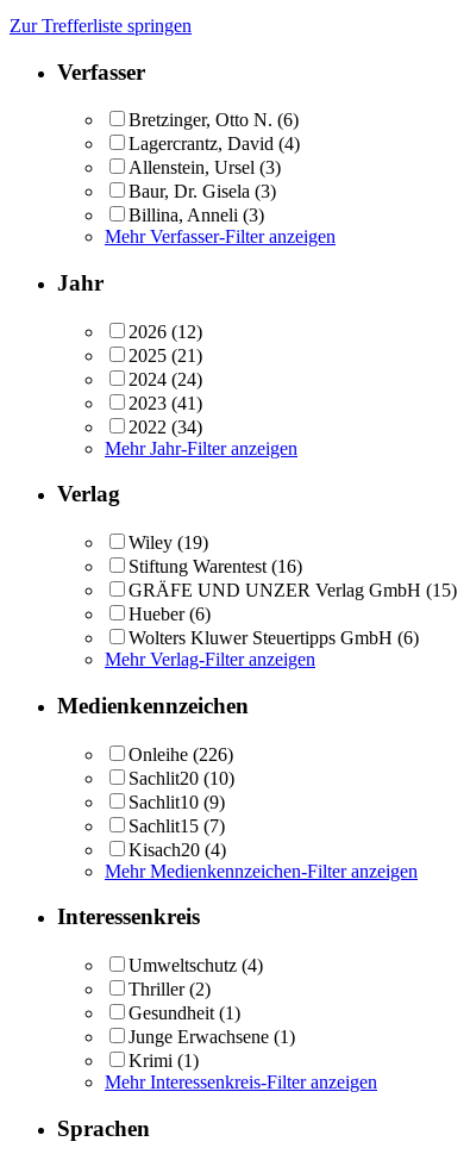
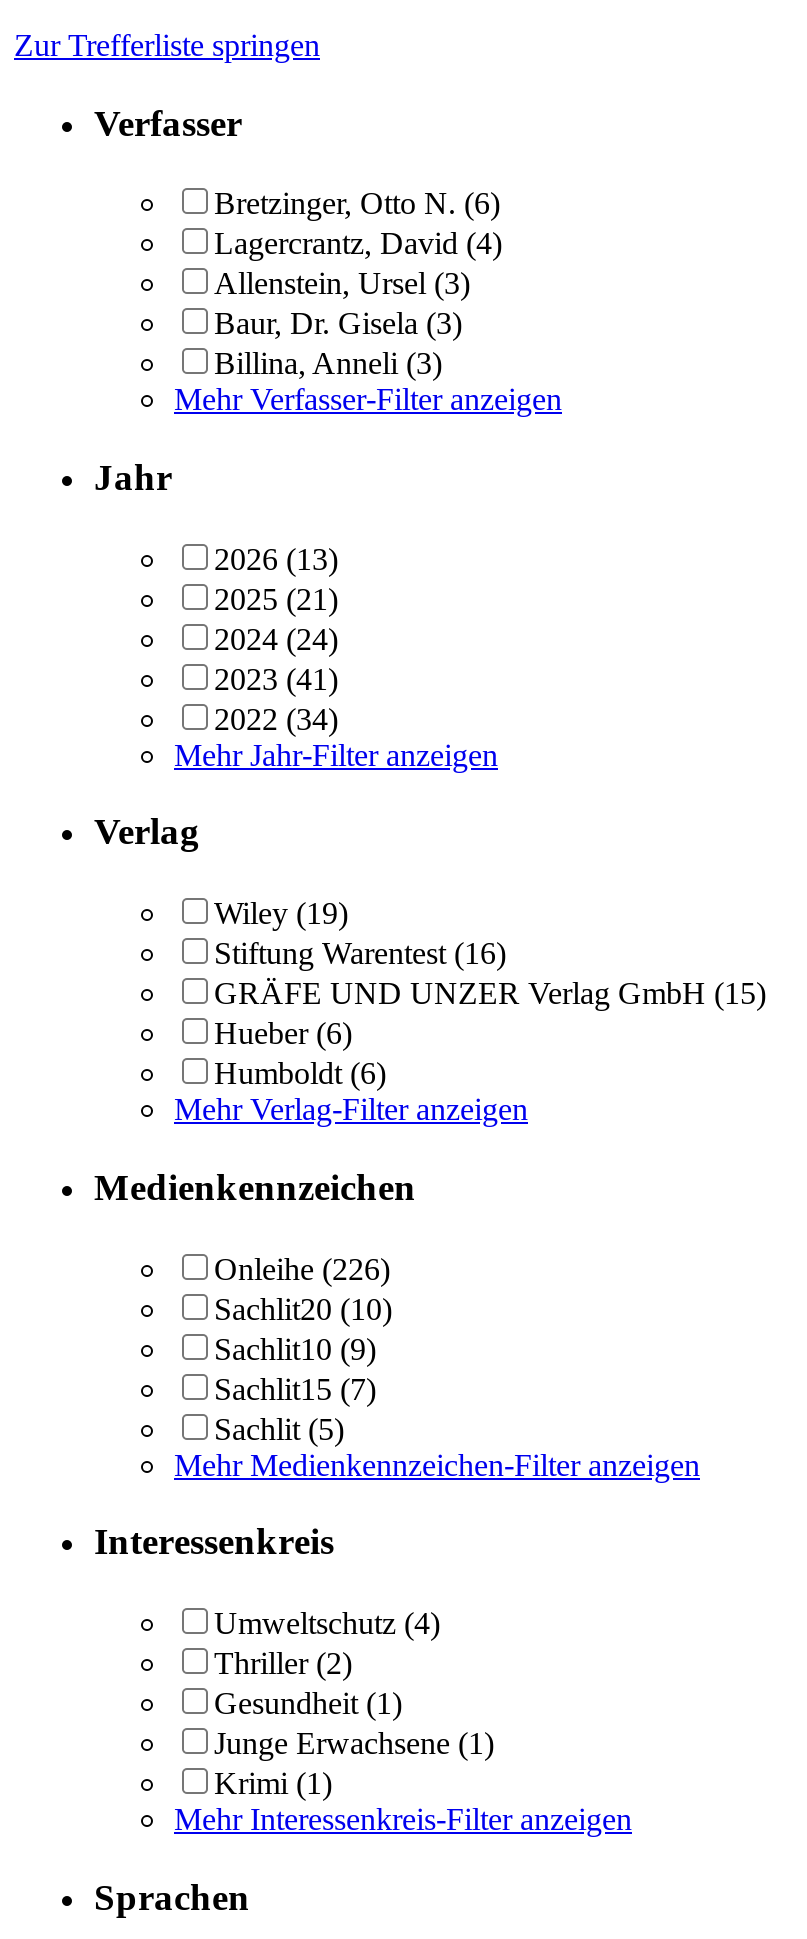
[129,321,202,341] 2026 (12) -> [214,541,338,575] 2026 (13)
[129,628,419,648] Wolters Kluwer Steuertipps GmbH (6) -> [214,1056,386,1090] Humboldt (6)
[129,839,226,859] Kisach20 (4) -> [214,1411,344,1445] Sachlit (5)

